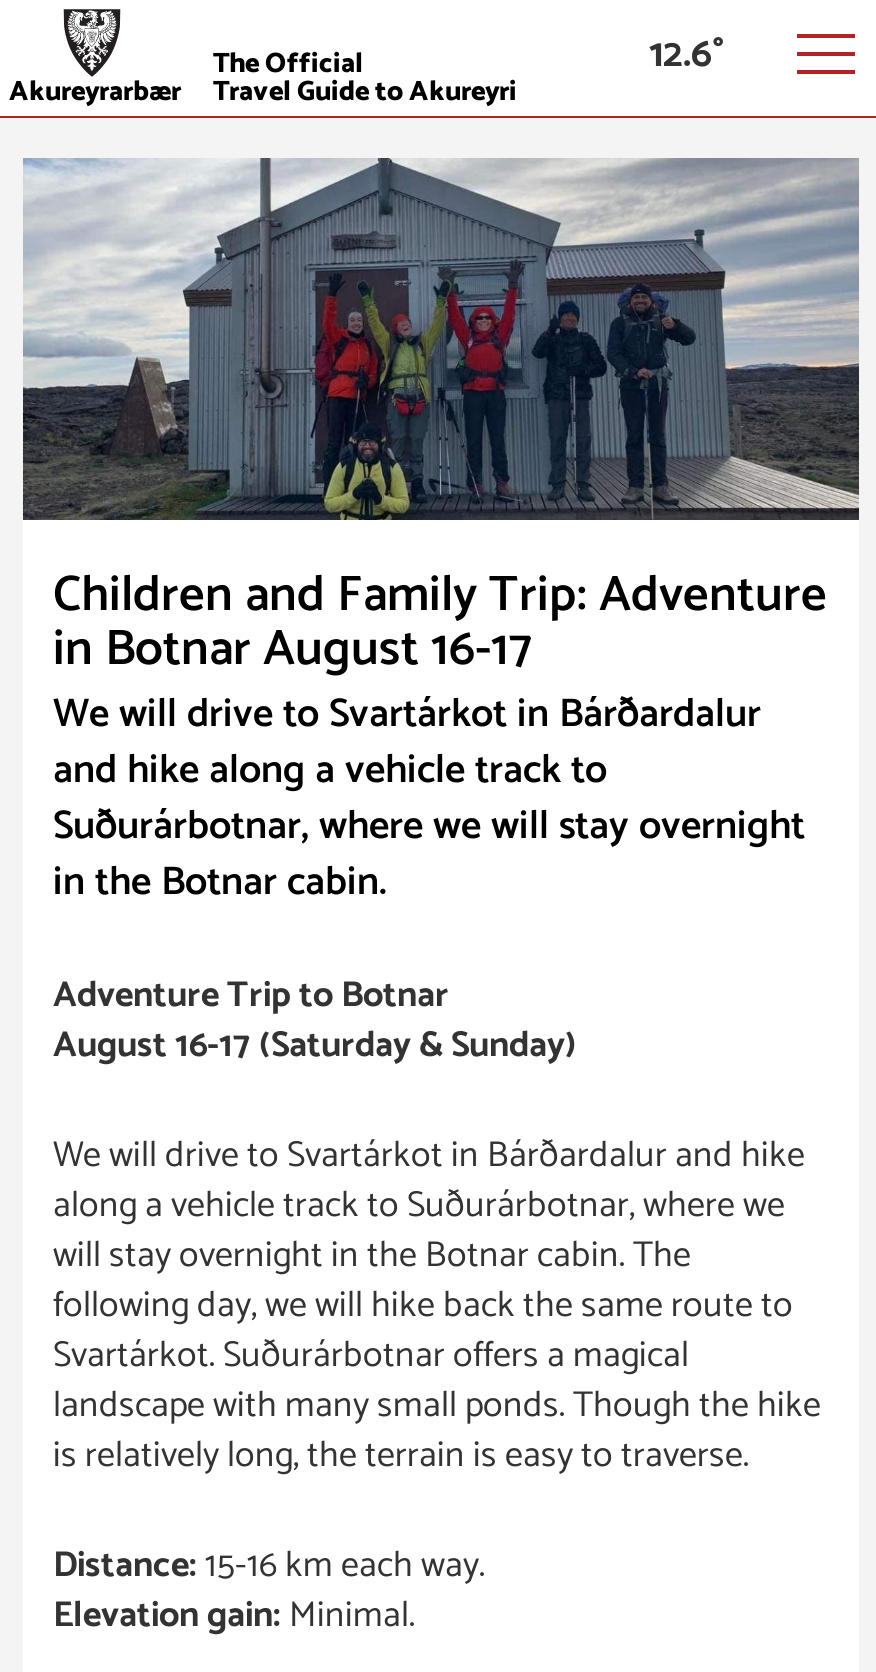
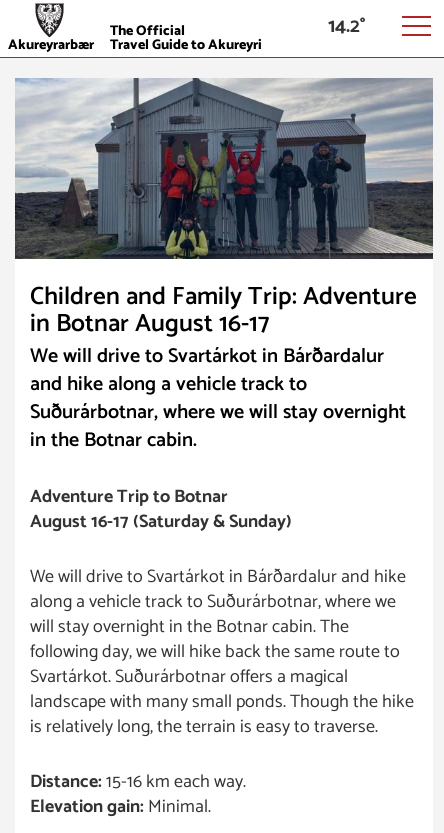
[649,21,713,87] 12.6 -> [328,9,360,42] 14.2

